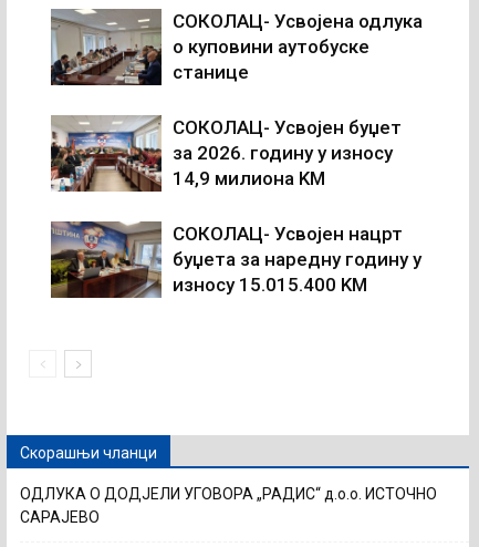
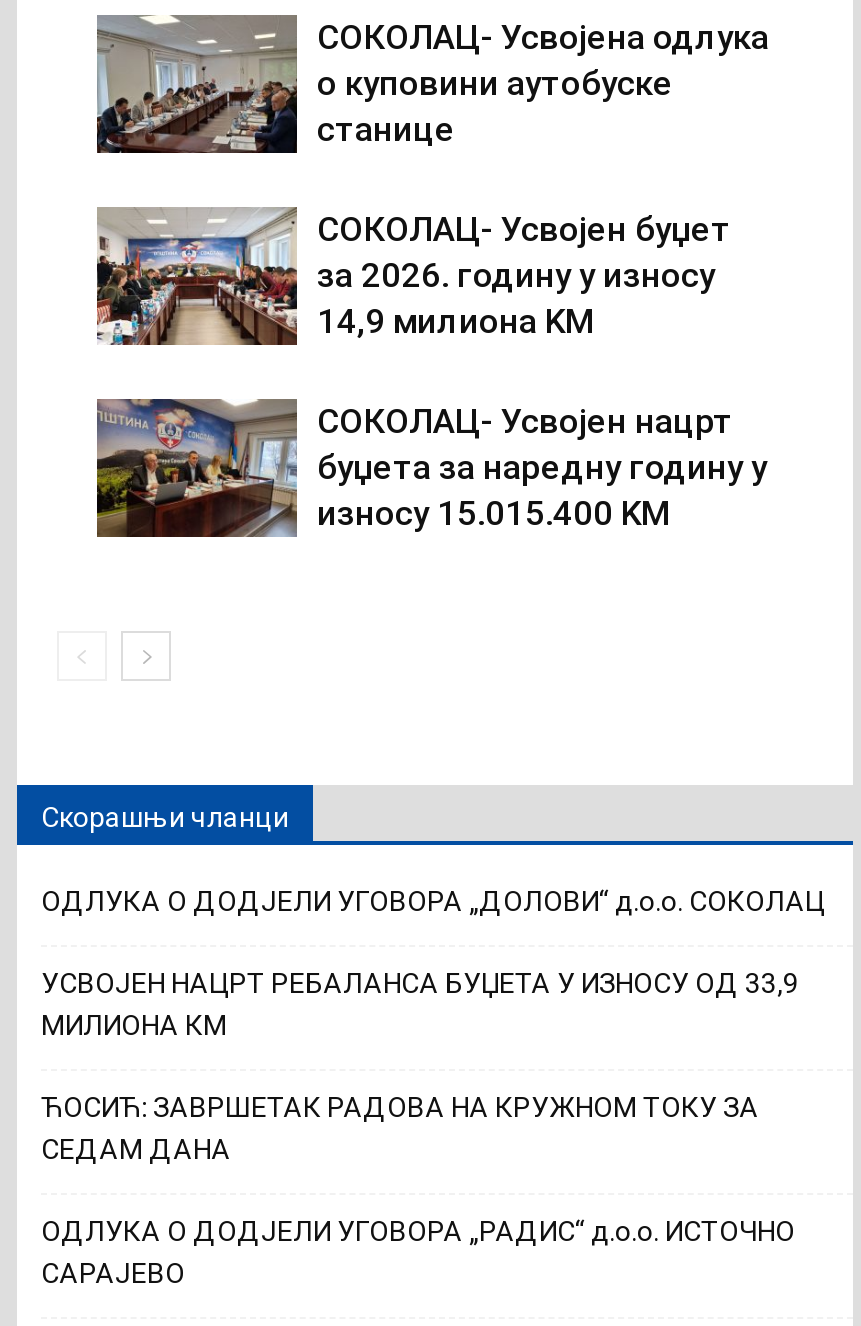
none -> [41,885,825,1165] ОДЛУКА О ДОДЈЕЛИ УГОВОРА „ДОЛОВИ“ д.о.о. СОКОЛАЦ | УСВОЈЕН НАЦРТ РЕБАЛАНСА БУЏЕТА У ИЗНОСУ ОД 33,9 | МИЛИОНА КМ | ЋОСИЋ: ЗАВРШЕТАК РАДОВА НА КРУЖНОМ ТОКУ ЗА | СЕДАМ ДАНА

